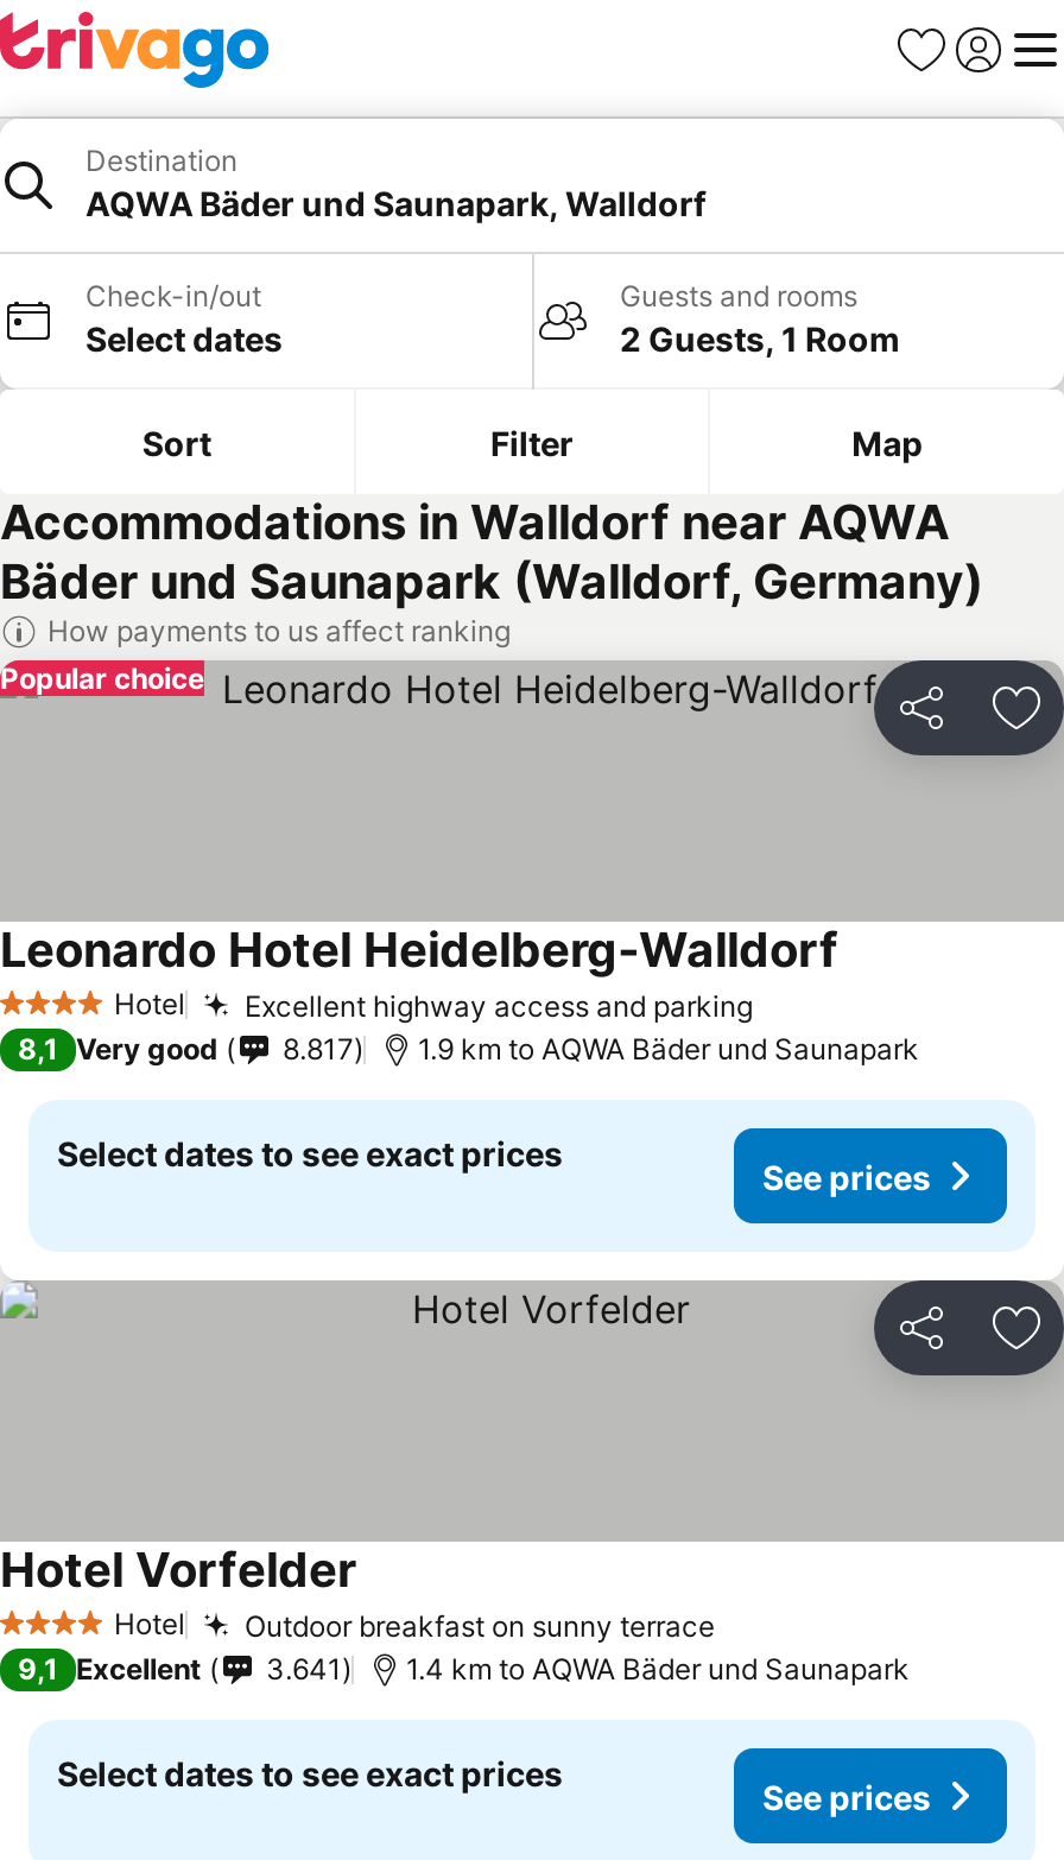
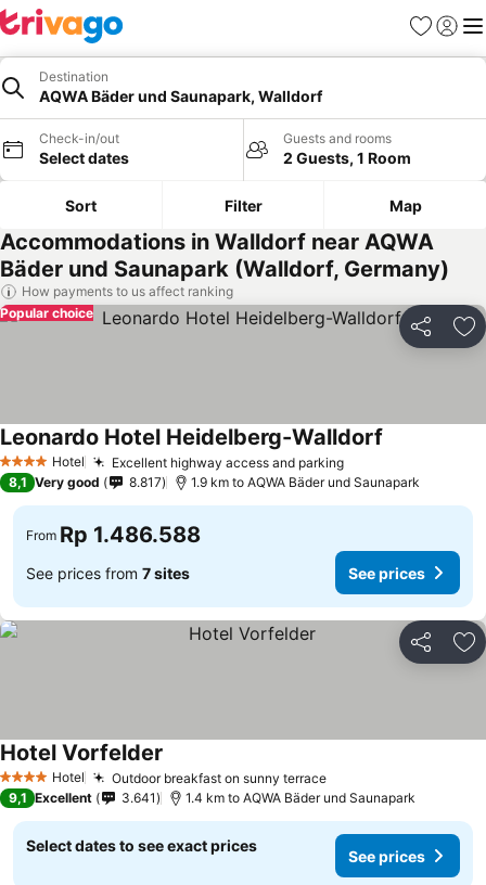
[57,1133,563,1173] Select dates to see exact prices -> [26,522,201,582] From Rp 1.486.588 | See prices from 7 sites

